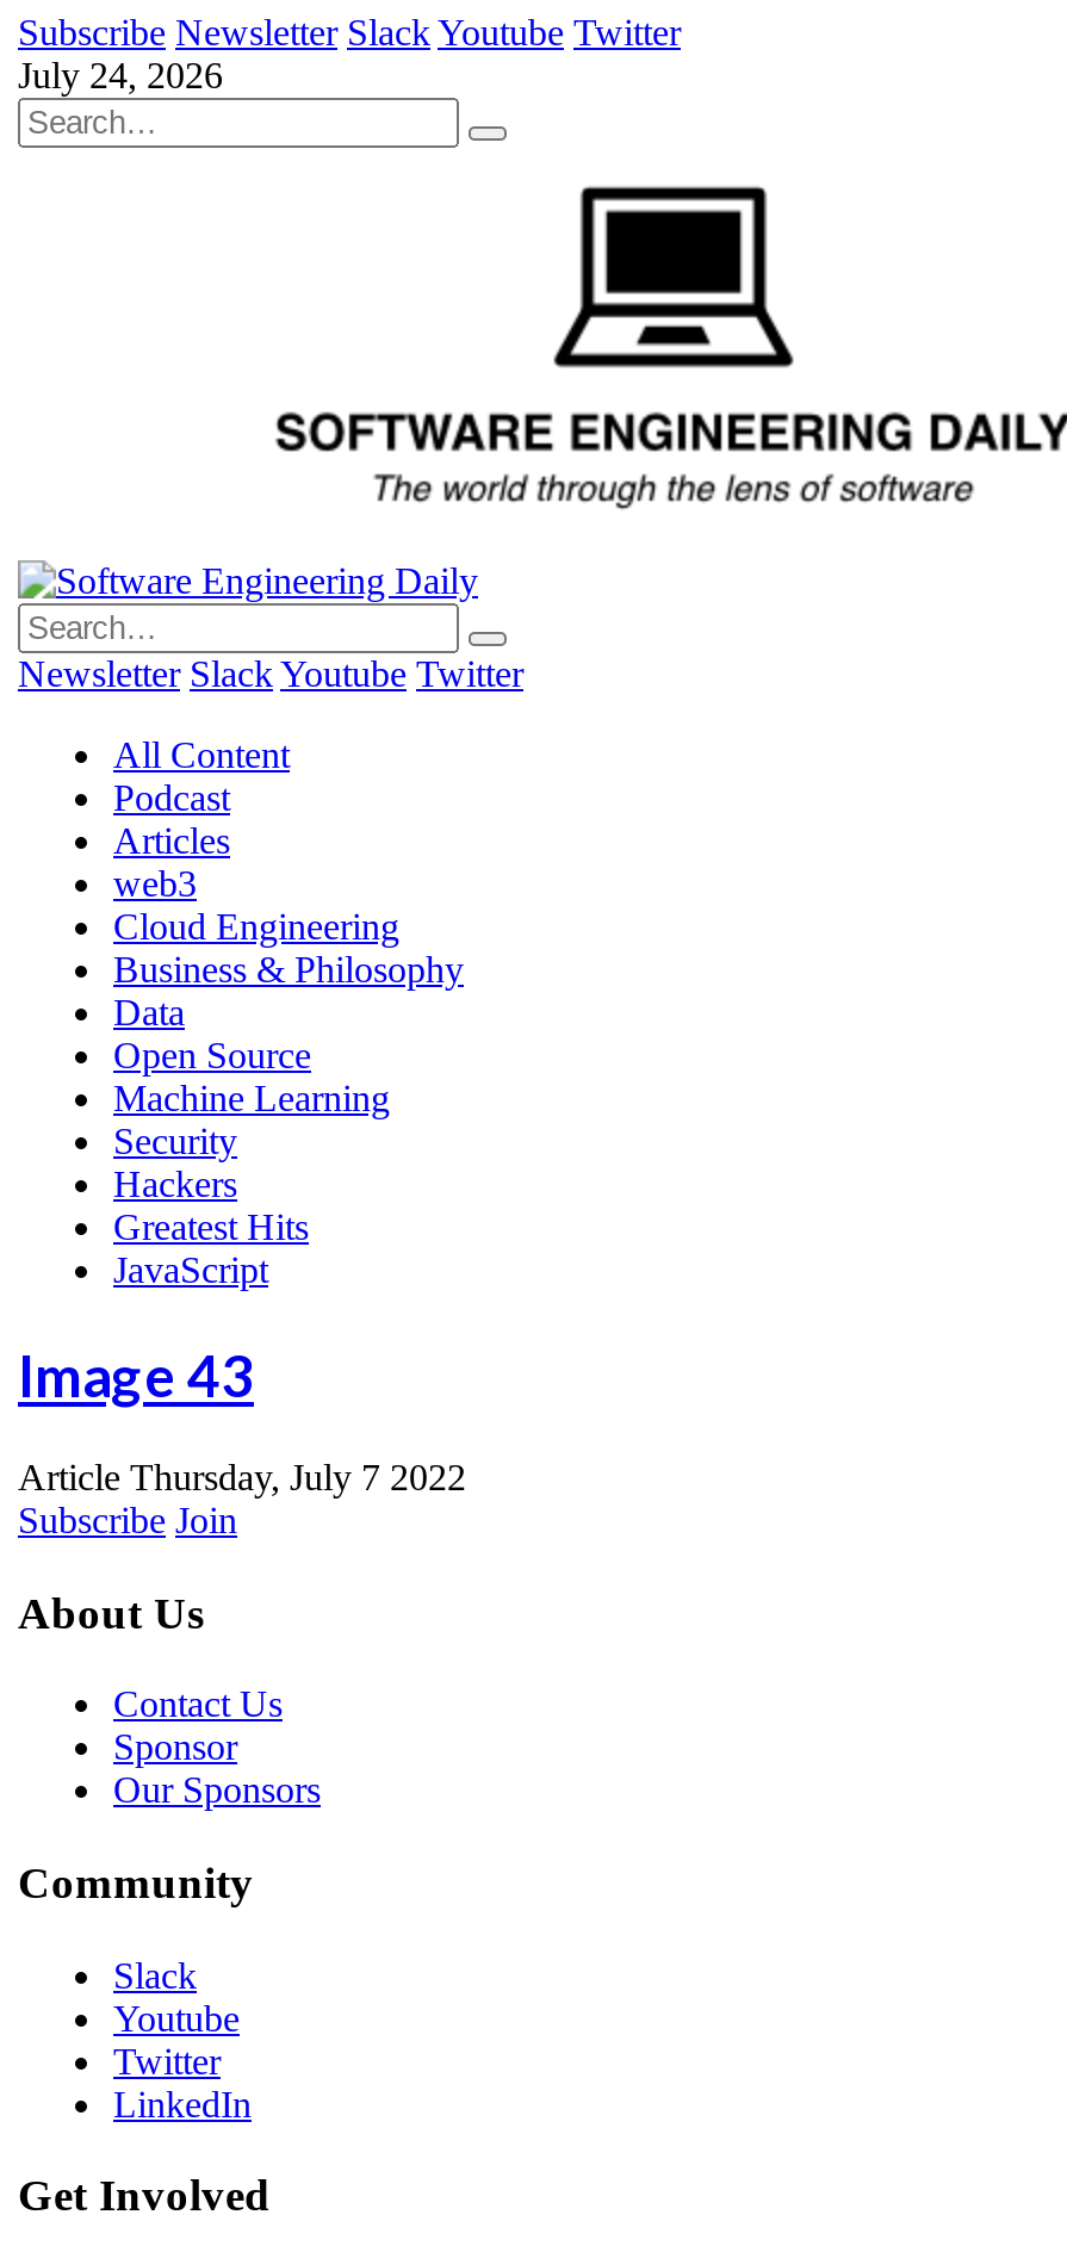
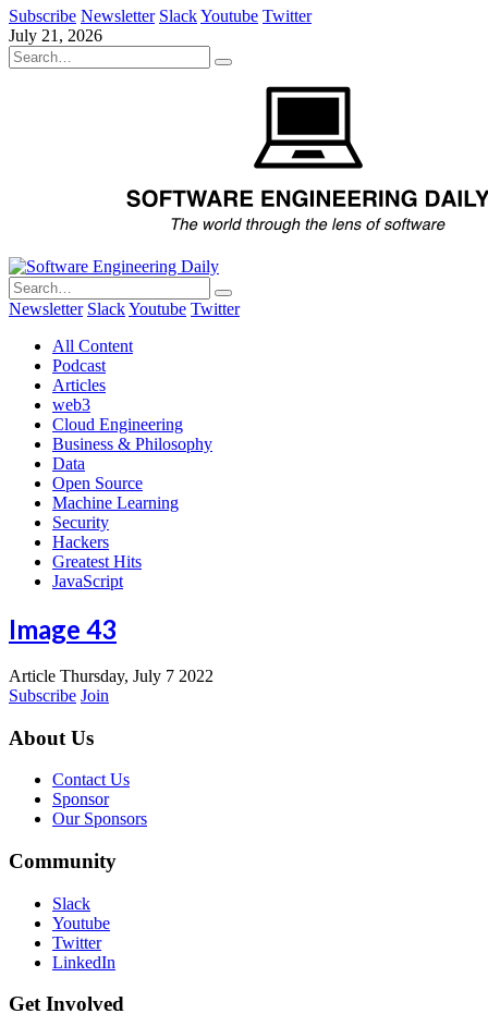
[18,55,223,95] July 24, 2026 -> [9,26,102,45] July 21, 2026

